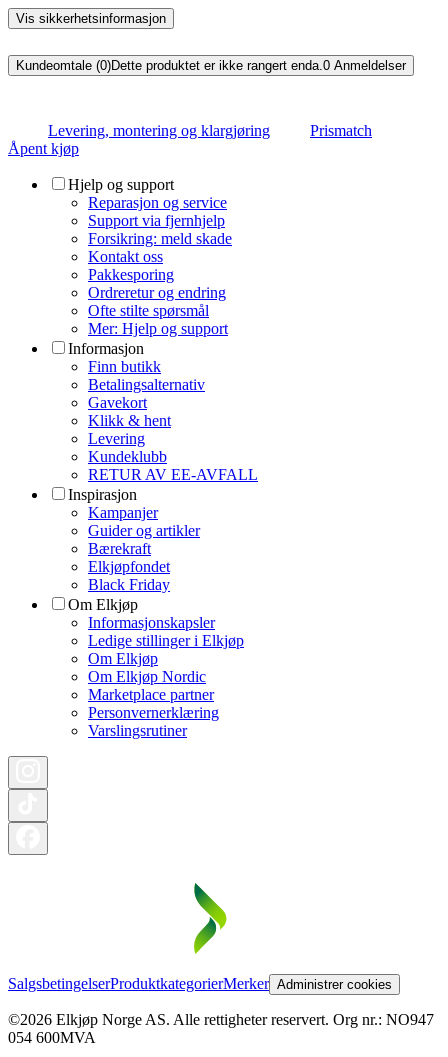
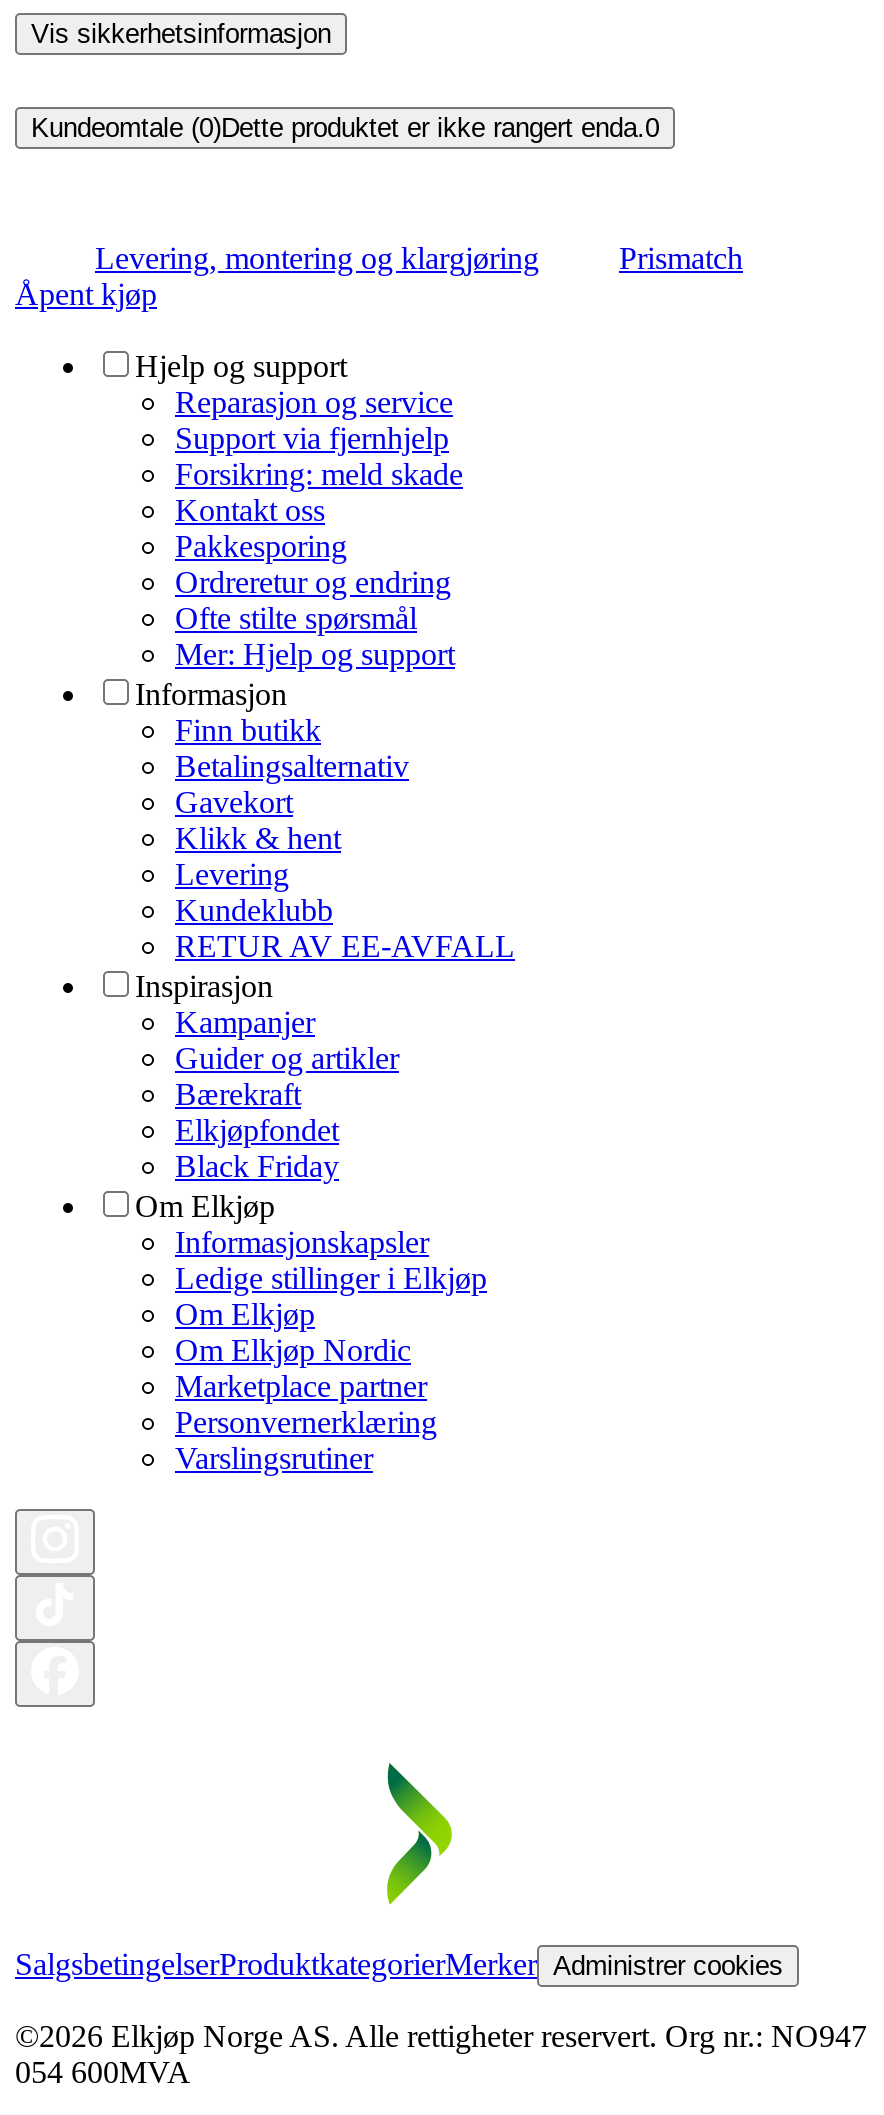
[16,58,406,73] Kundeomtale (0)Dette produktet er ikke rangert enda.0 Anmeldelser -> [31,112,659,142] Kundeomtale (0)Dette produktet er ikke rangert enda.0

